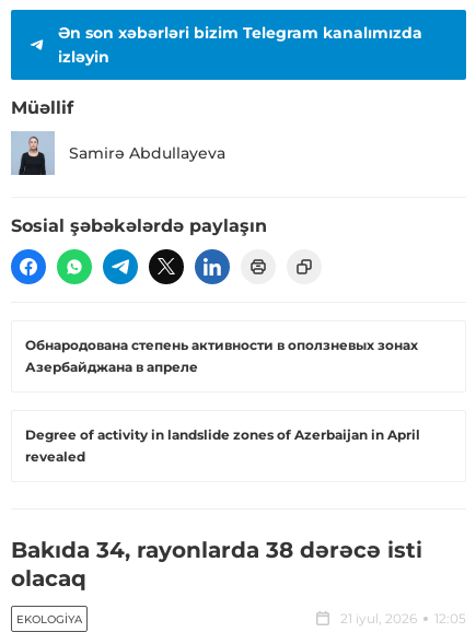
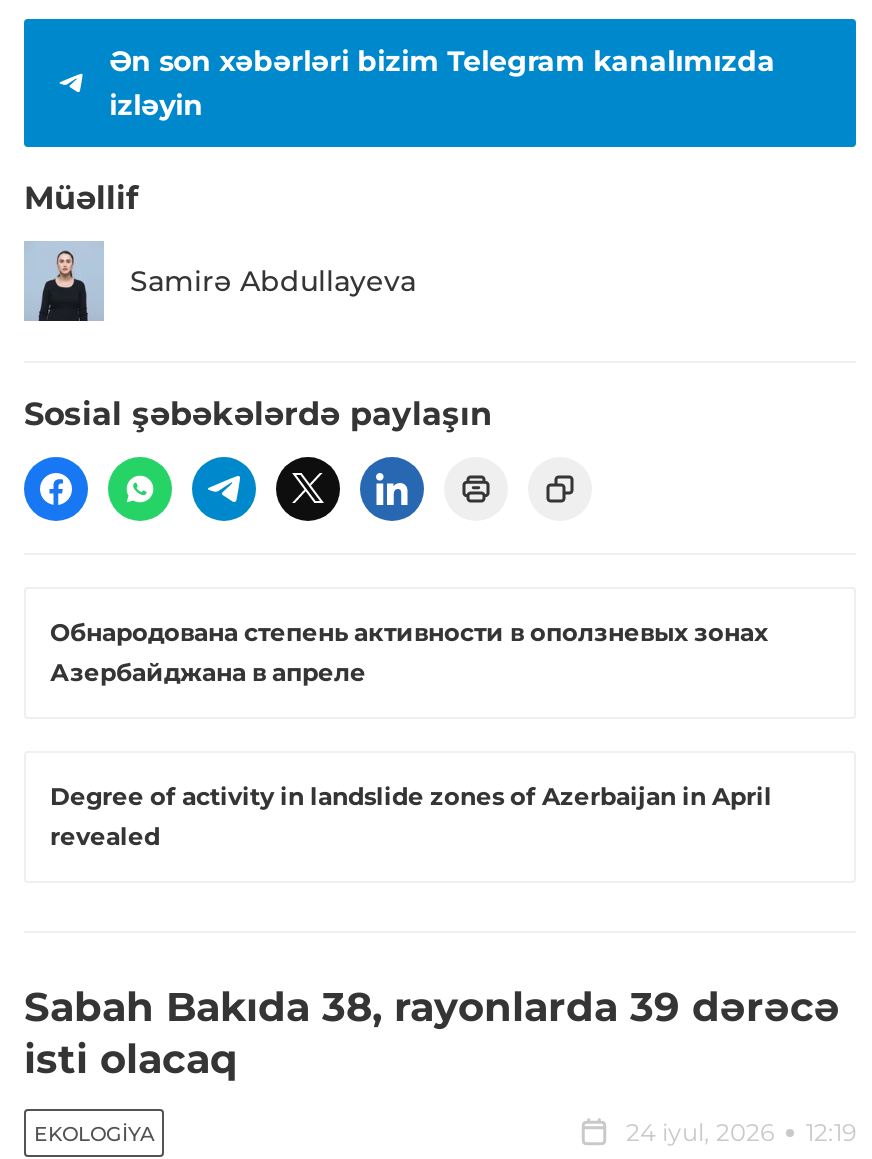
[11,537,422,592] Bakıda 34, rayonlarda 38 dərəcə isti | olacaq -> [24,984,840,1084] Sabah Bakıda 38, rayonlarda 39 dərəcə | isti olacaq
[340,611,466,627] 21 iyul, 2026 | 12:05 -> [626,1118,856,1148] 24 iyul, 2026 | 12:19

